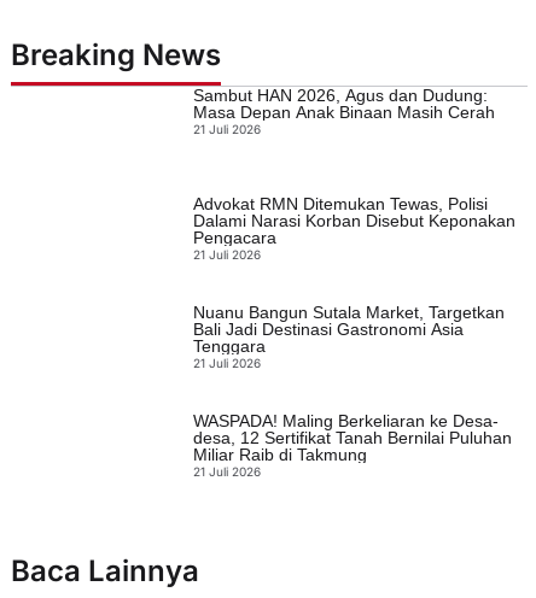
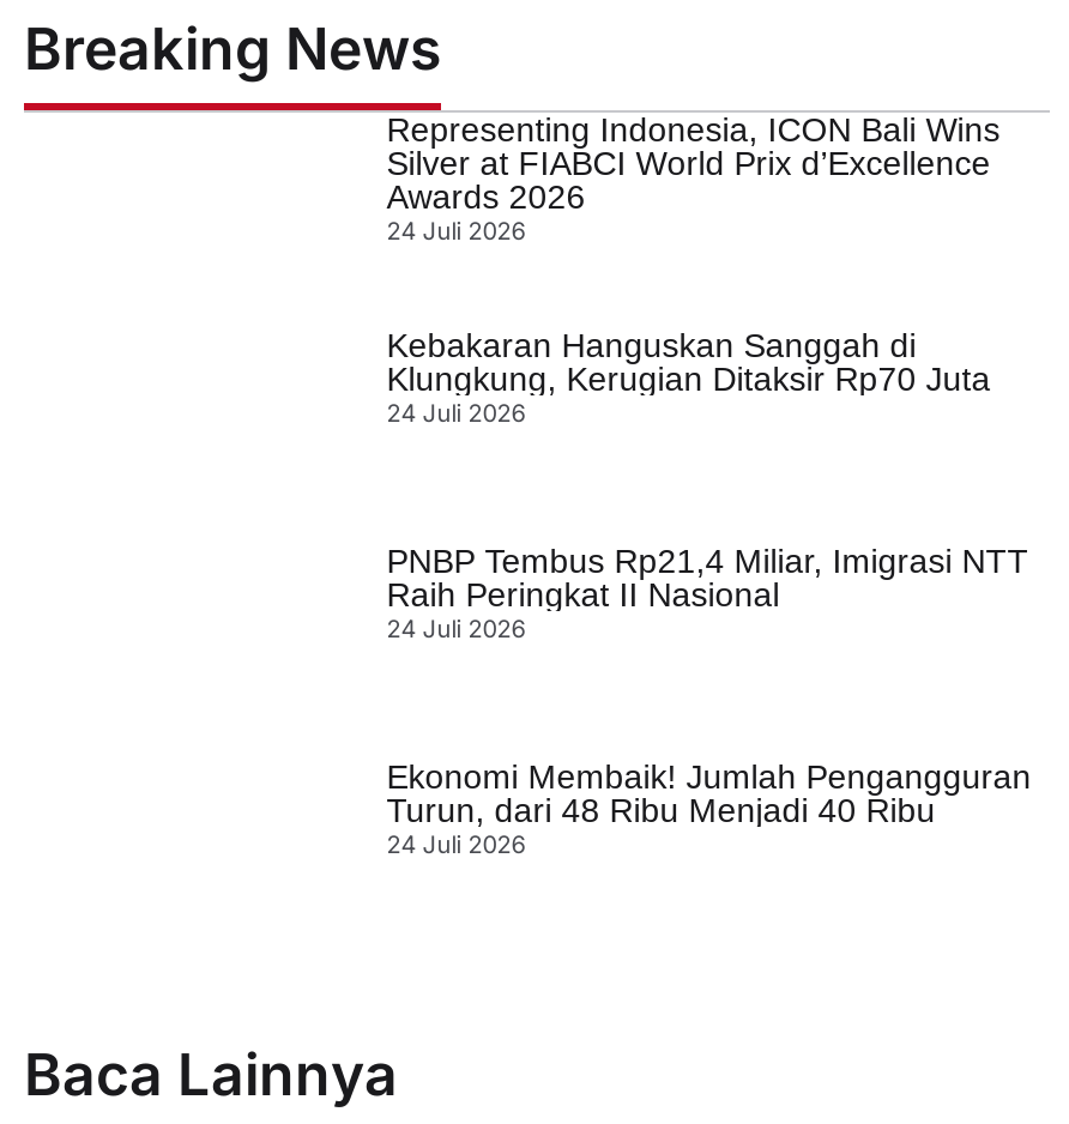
[193,86,495,136] Sambut HAN 2026, Agus dan Dudung: | Masa Depan Anak Binaan Masih Cerah | 21 Juli 2026 -> [386,110,1000,244] Representing Indonesia, ICON Bali Wins | Silver at FIABCI World Prix d’Excellence | Awards 2026 | 24 Juli 2026
[193,194,516,262] Advokat RMN Ditemukan Tewas, Polisi | Dalami Narasi Korban Disebut Keponakan | Pengacara | 21 Juli 2026 -> [386,326,990,427] Kebakaran Hanguskan Sanggah di | Klungkung, Kerugian Ditaksir Rp70 Juta | 24 Juli 2026
[193,303,505,370] Nuanu Bangun Sutala Market, Targetkan | Bali Jadi Destinasi Gastronomi Asia | Tenggara | 21 Juli 2026 -> [386,542,1029,642] PNBP Tembus Rp21,4 Miliar, Imigrasi NTT | Raih Peringkat II Nasional | 24 Juli 2026
[193,411,512,479] WASPADA! Maling Berkeliaran ke Desa- | desa, 12 Sertifikat Tanah Bernilai Puluhan | Miliar Raib di Takmung | 21 Juli 2026 -> [386,757,1031,858] Ekonomi Membaik! Jumlah Pengangguran | Turun, dari 48 Ribu Menjadi 40 Ribu | 24 Juli 2026

